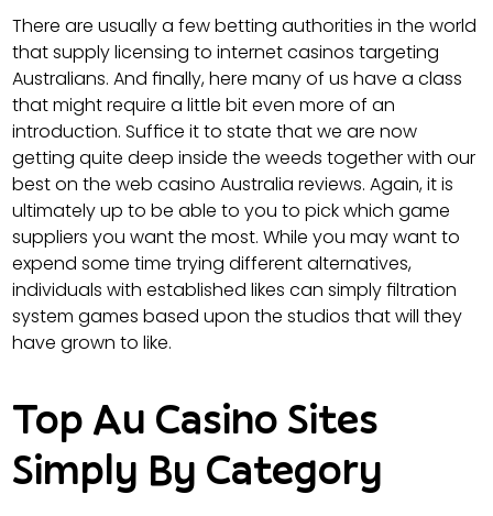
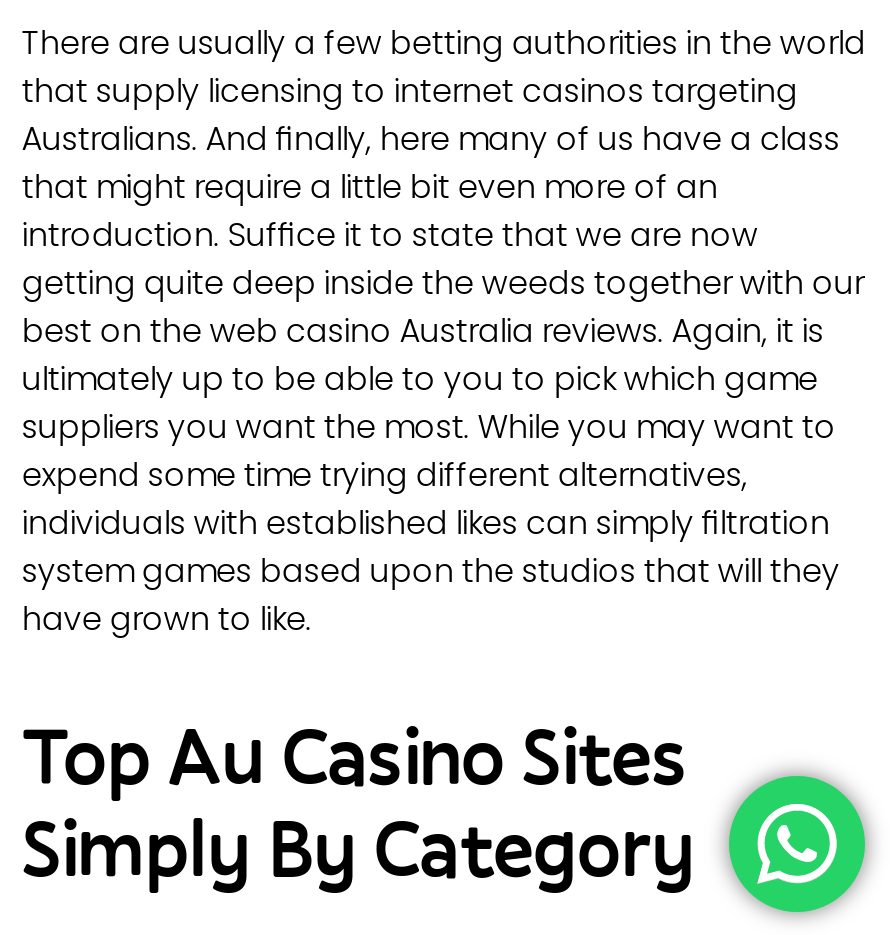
none -> [721,768,873,920] [image]

